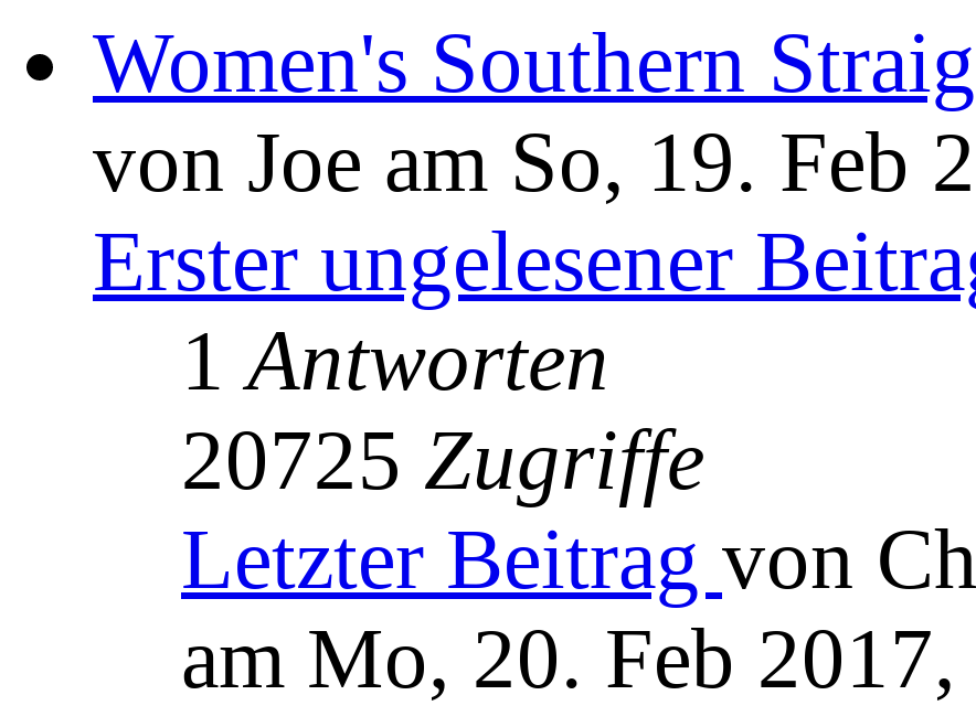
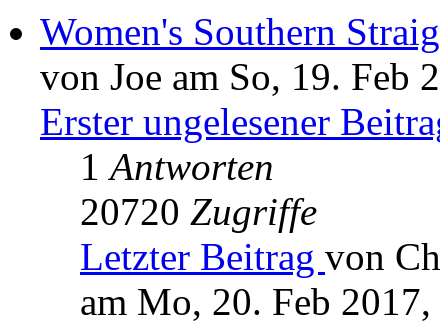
[181,412,704,507] 20725 Zugriffe -> [80,190,317,233] 20720 Zugriffe

